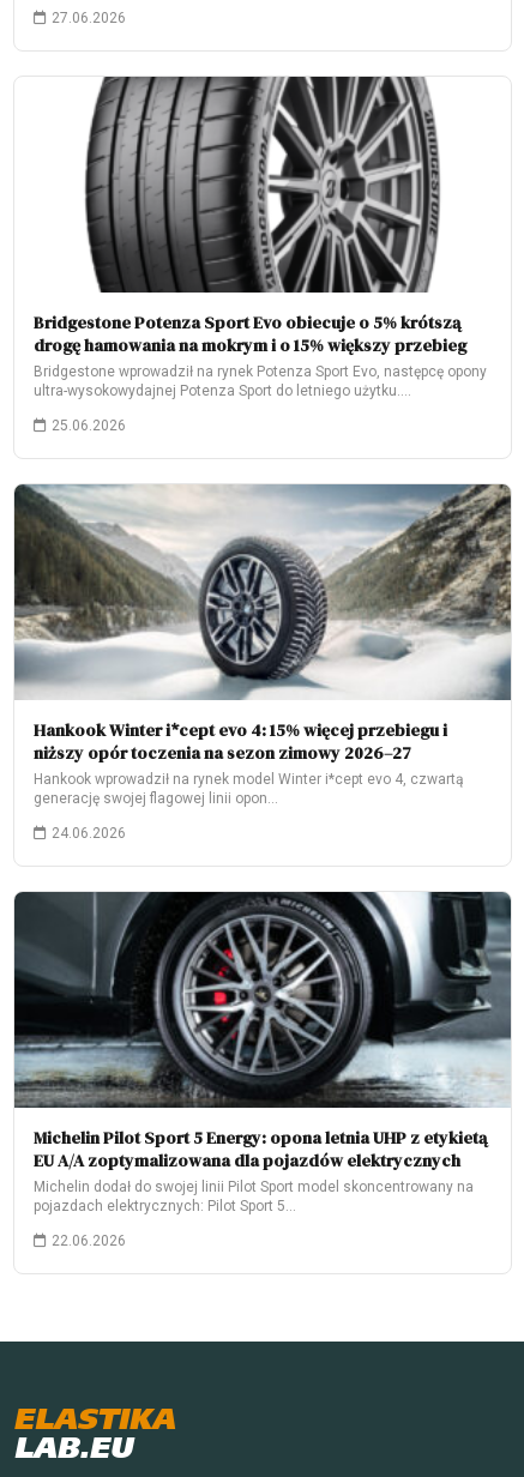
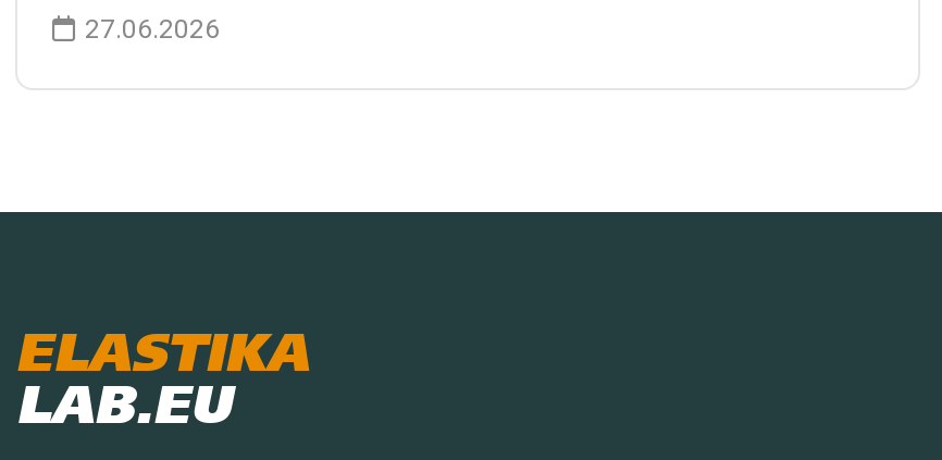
[34,76,487,434] [image] | Bridgestone Potenza Sport Evo obiecuje o 5% krótszą | drogę hamowania na mokrym i o 15% większy przebieg | Bridgestone wprowadził na rynek Potenza Sport Evo, następcę opony | ultra-wysokowydajnej Potenza Sport do letniego użytku.… | 25.06.2026 -> none
[13,483,512,842] [image] | Hankook Winter i*cept evo 4: 15% więcej przebiegu i | niższy opór toczenia na sezon zimowy 2026–27 | Hankook wprowadził na rynek model Winter i*cept evo 4, czwartą | generację swojej flagowej linii opon… | 24.06.2026 -> none
[13,891,512,1249] [image] | Michelin Pilot Sport 5 Energy: opona letnia UHP z etykietą | EU A/A zoptymalizowana dla pojazdów elektrycznych | Michelin dodał do swojej linii Pilot Sport model skoncentrowany na | pojazdach elektrycznych: Pilot Sport 5… | 22.06.2026 -> none

